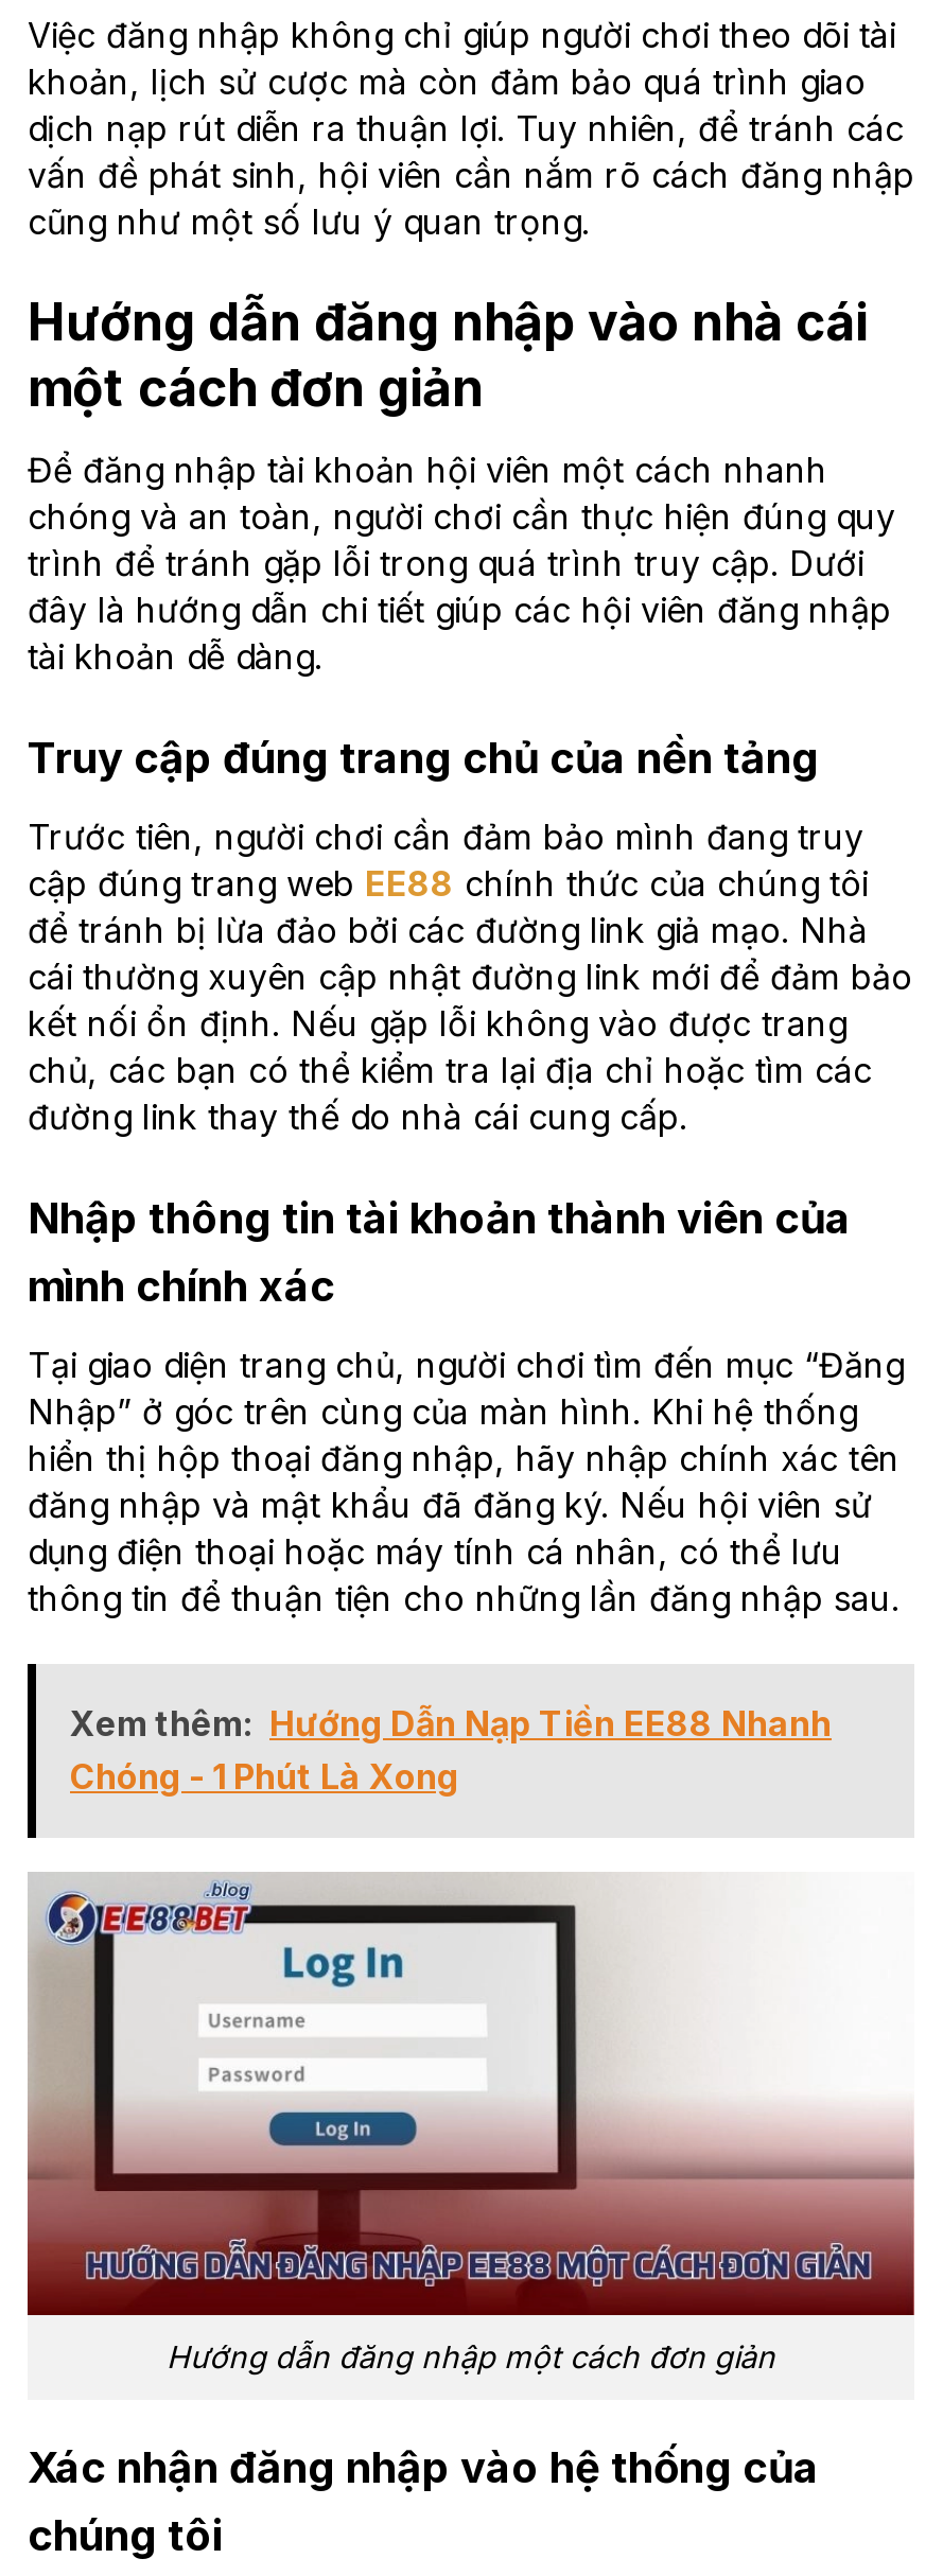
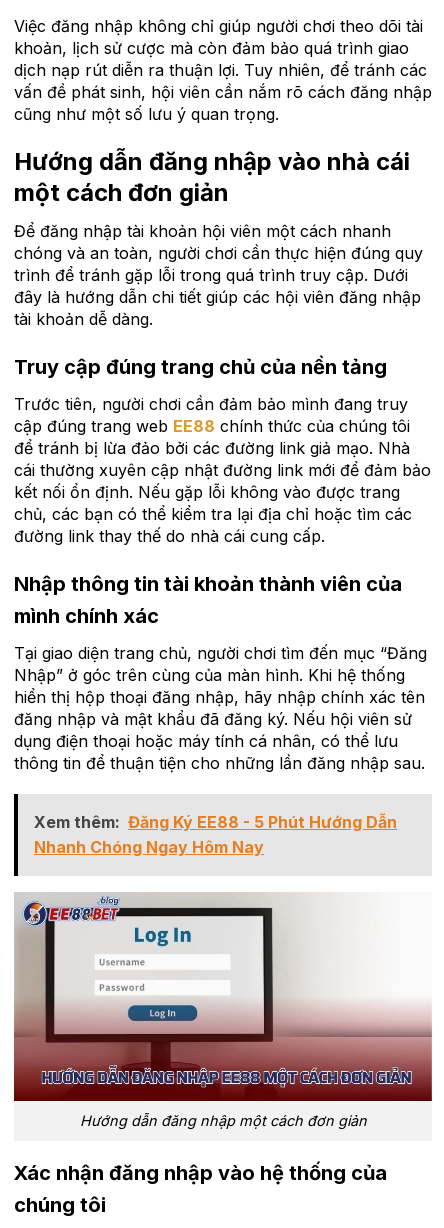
[70,1703,832,1799] Xem thêm: Hướng Dẫn Nạp Tiền EE88 Nhanh | Chóng - 1 Phút Là Xong -> [34,812,397,857] Xem thêm: Đăng Ký EE88 - 5 Phút Hướng Dẫn | Nhanh Chóng Ngay Hôm Nay

